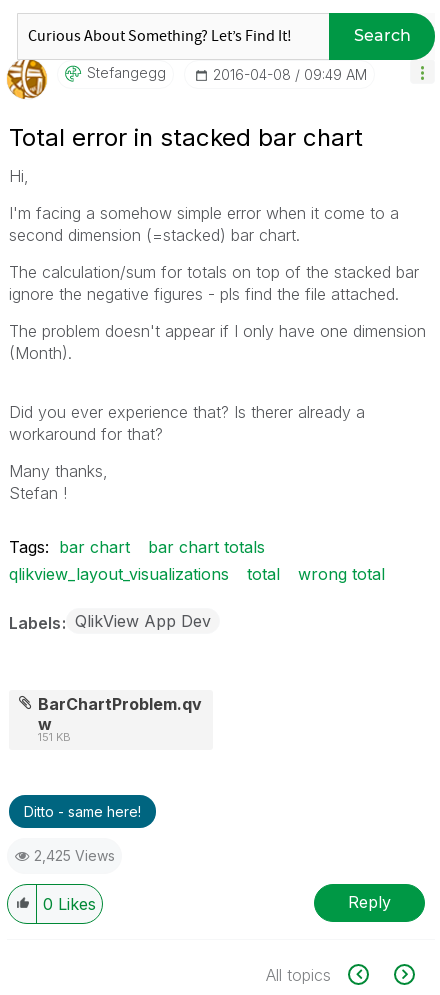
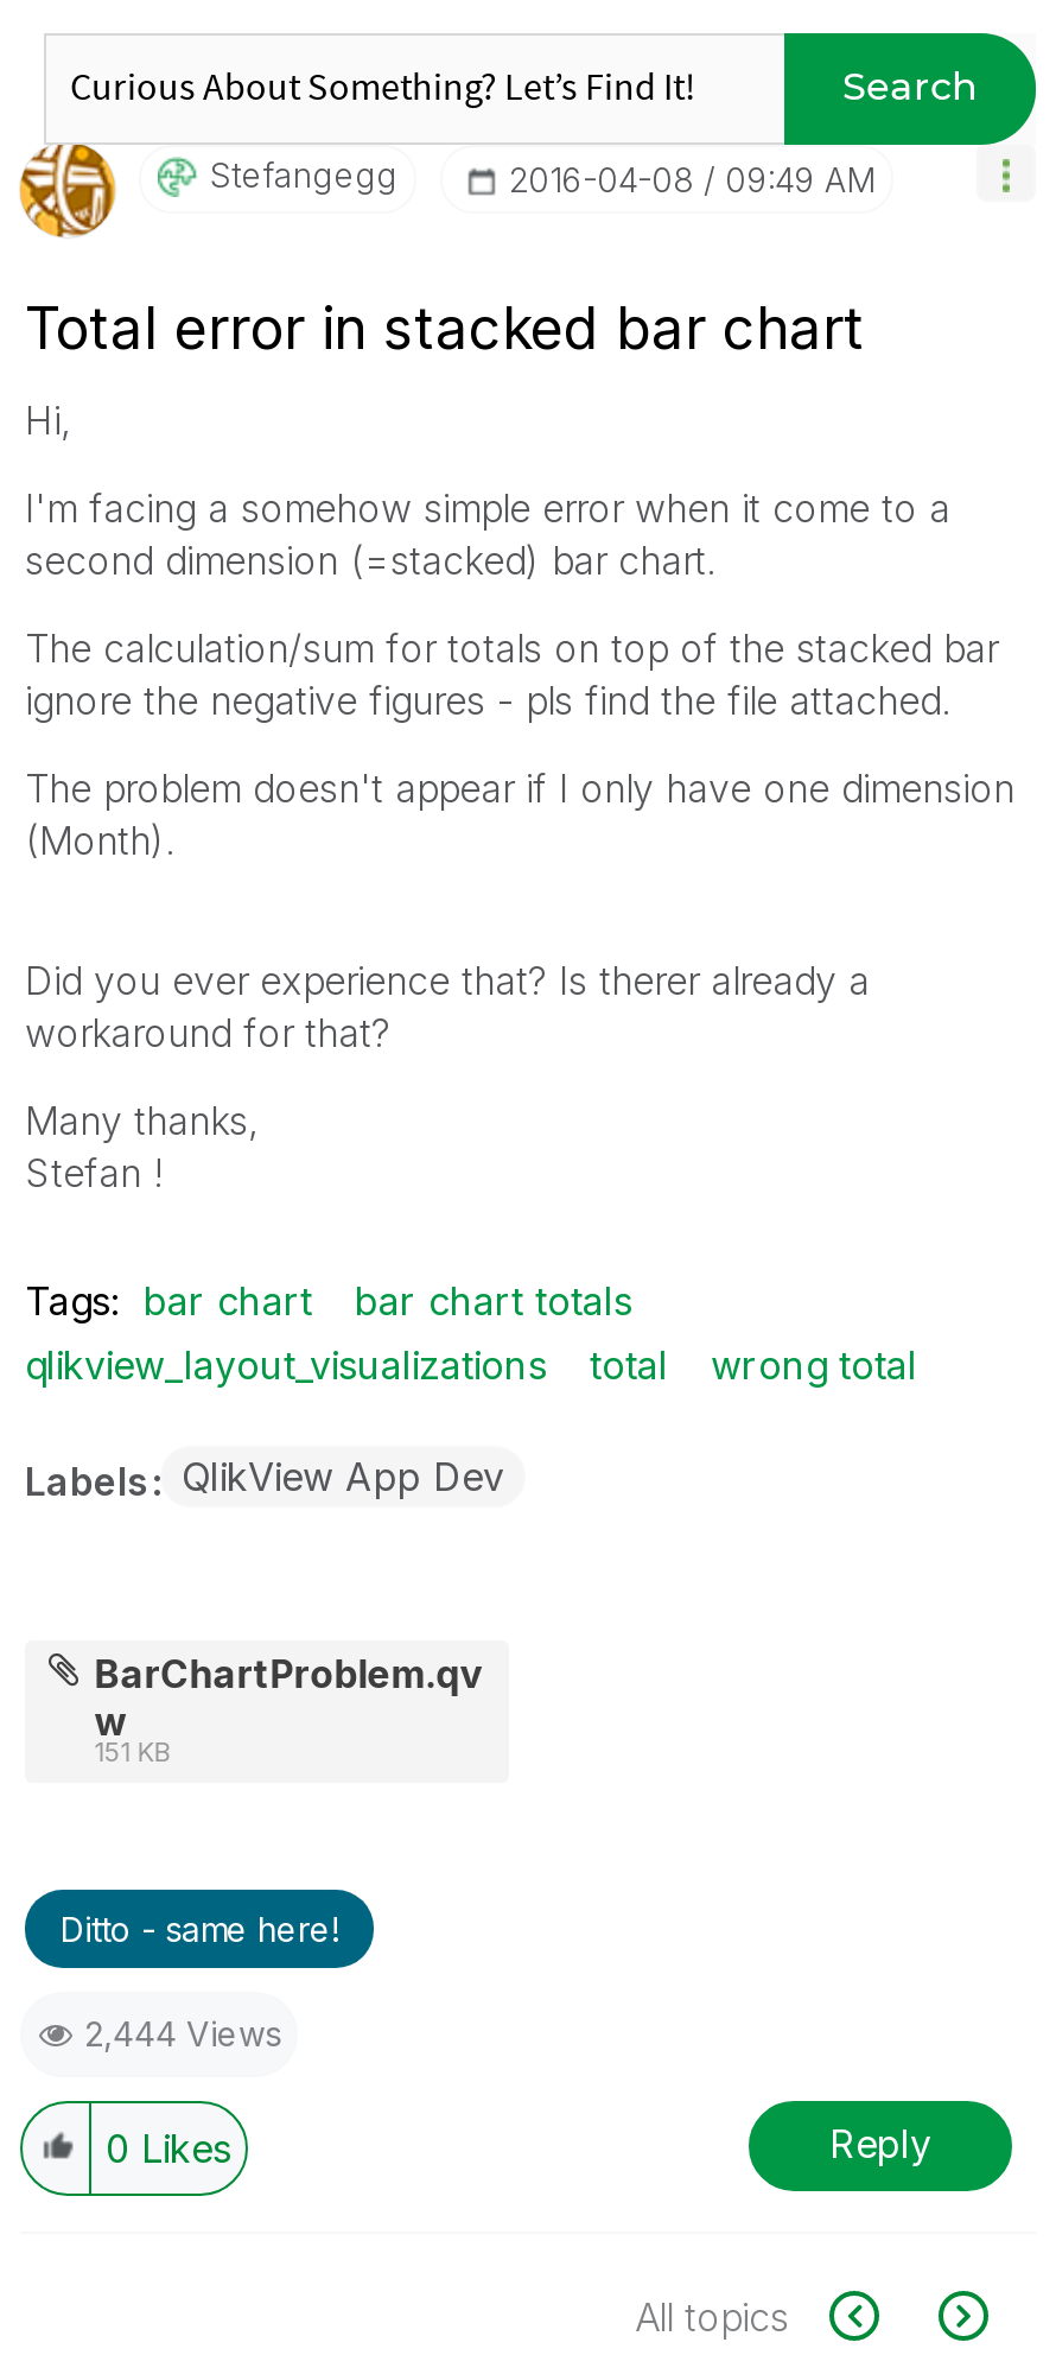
[34,846,115,863] 2,425 Views -> [84,2012,281,2052] 2,444 Views

